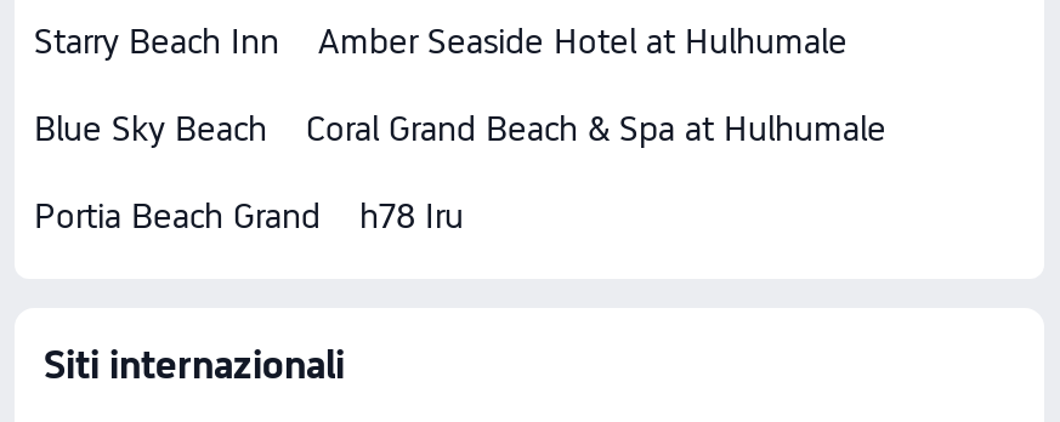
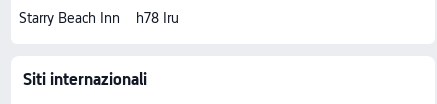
[34,22,886,235] Amber Seaside Hotel at Hulhumale | Blue Sky Beach | Coral Grand Beach & Spa at Hulhumale | Portia Beach Grand -> none

